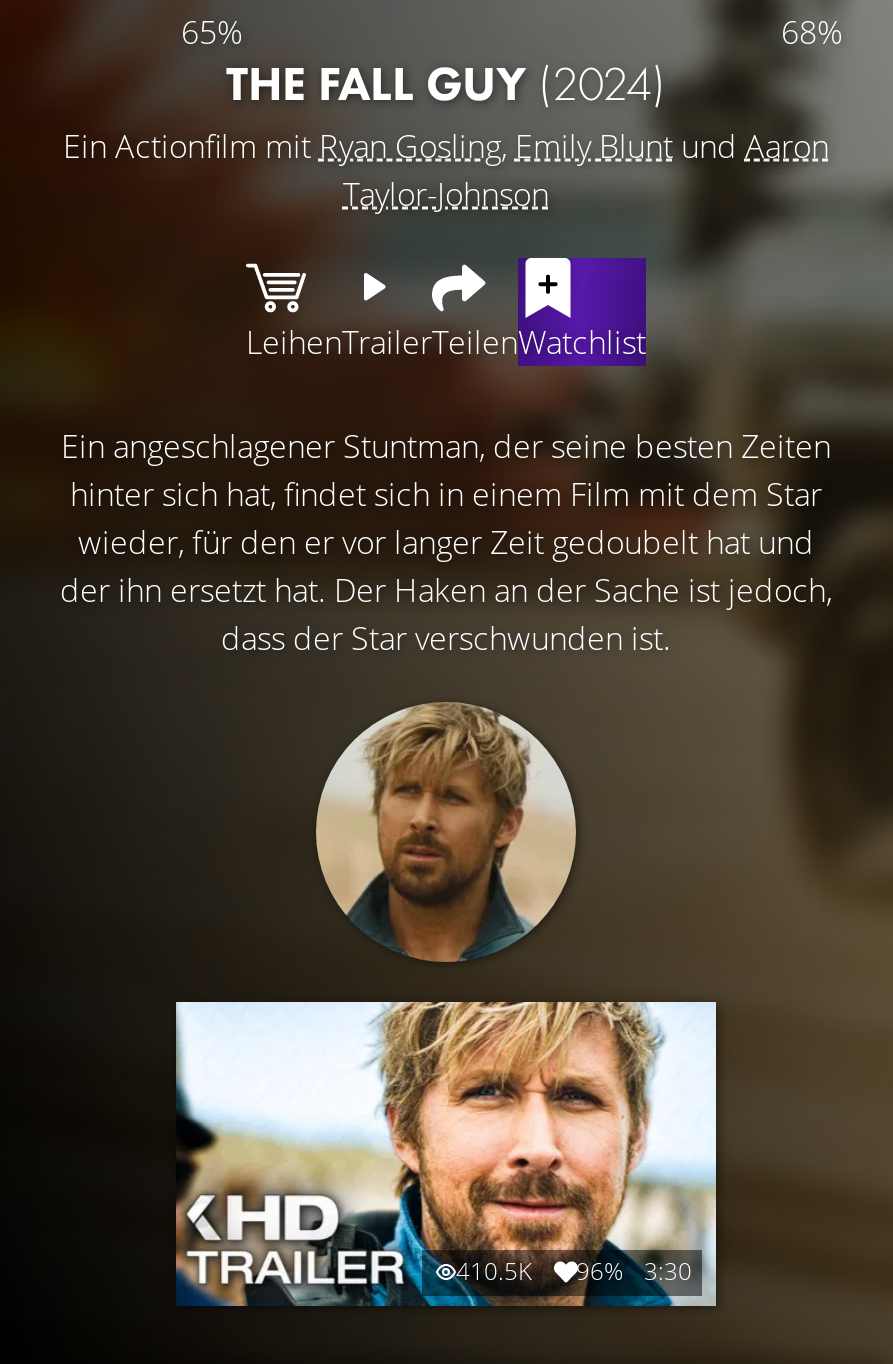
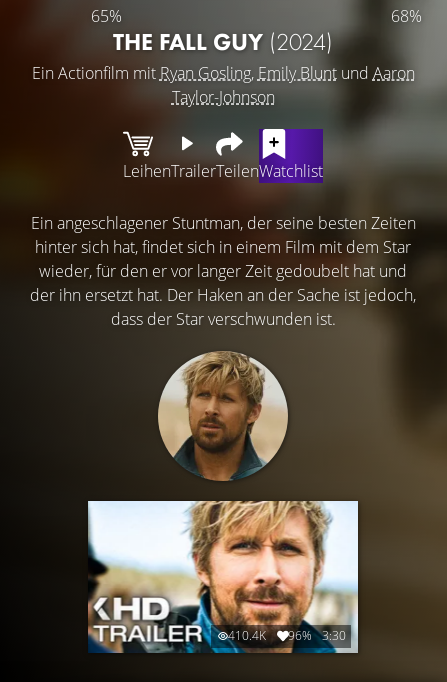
[456,1253,692,1287] 410.5K 96% 3:30 -> [228,627,346,644] 410.4K 96% 3:30

